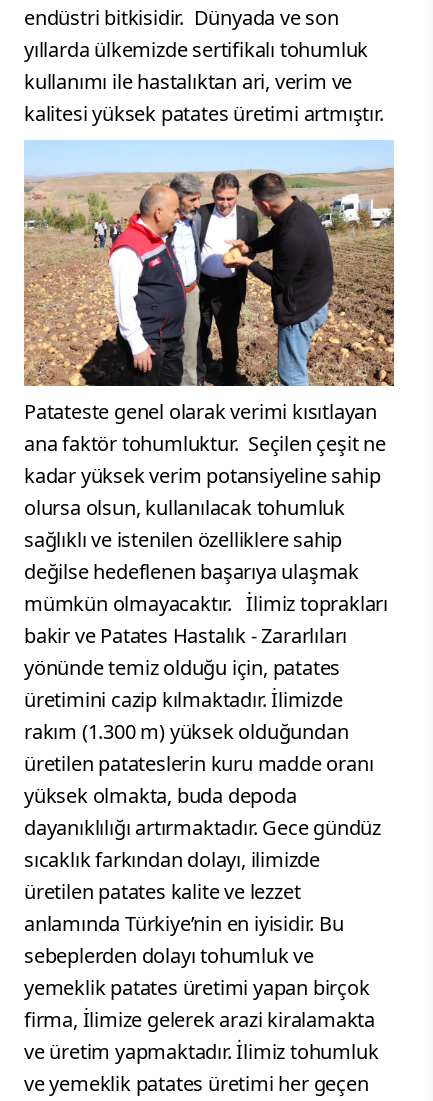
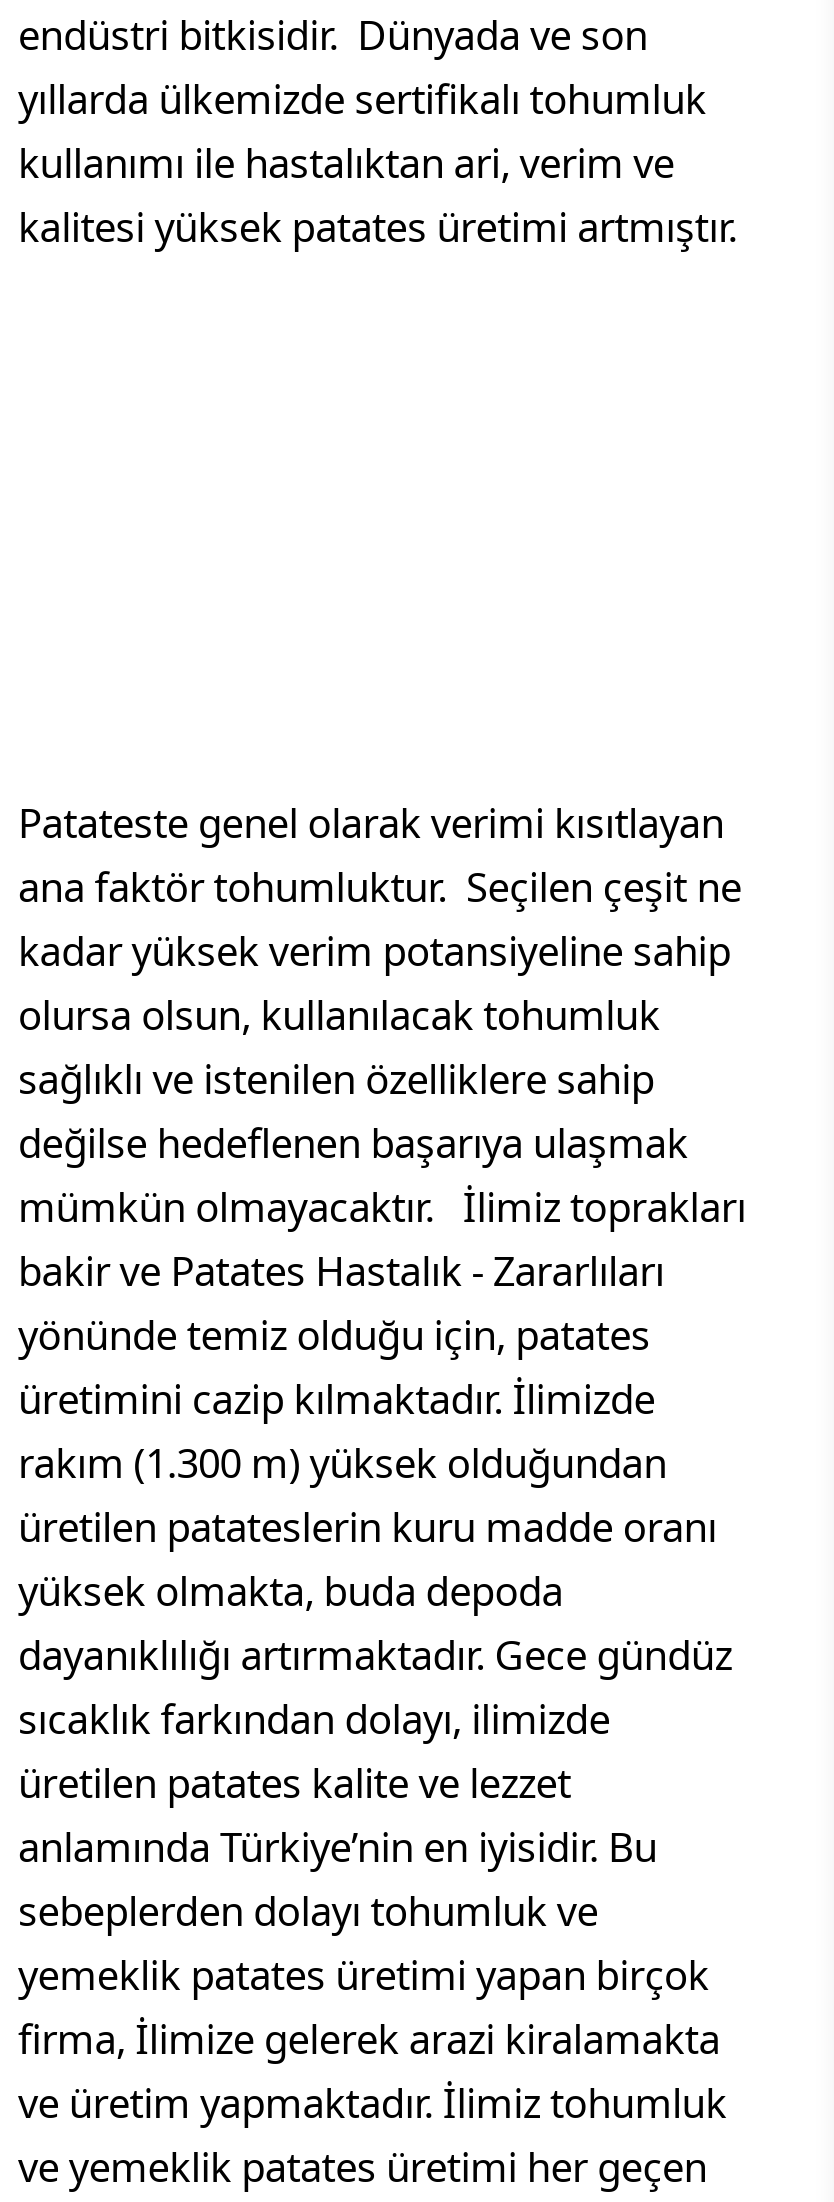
[23,140,395,387] [image] -> none

